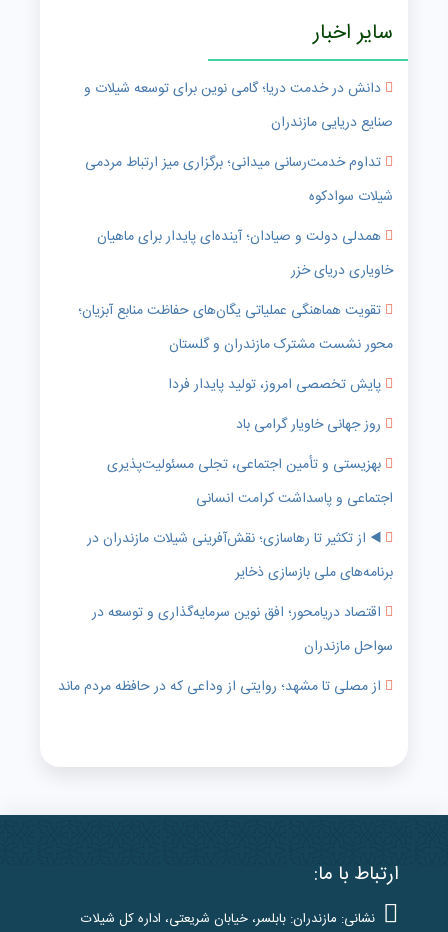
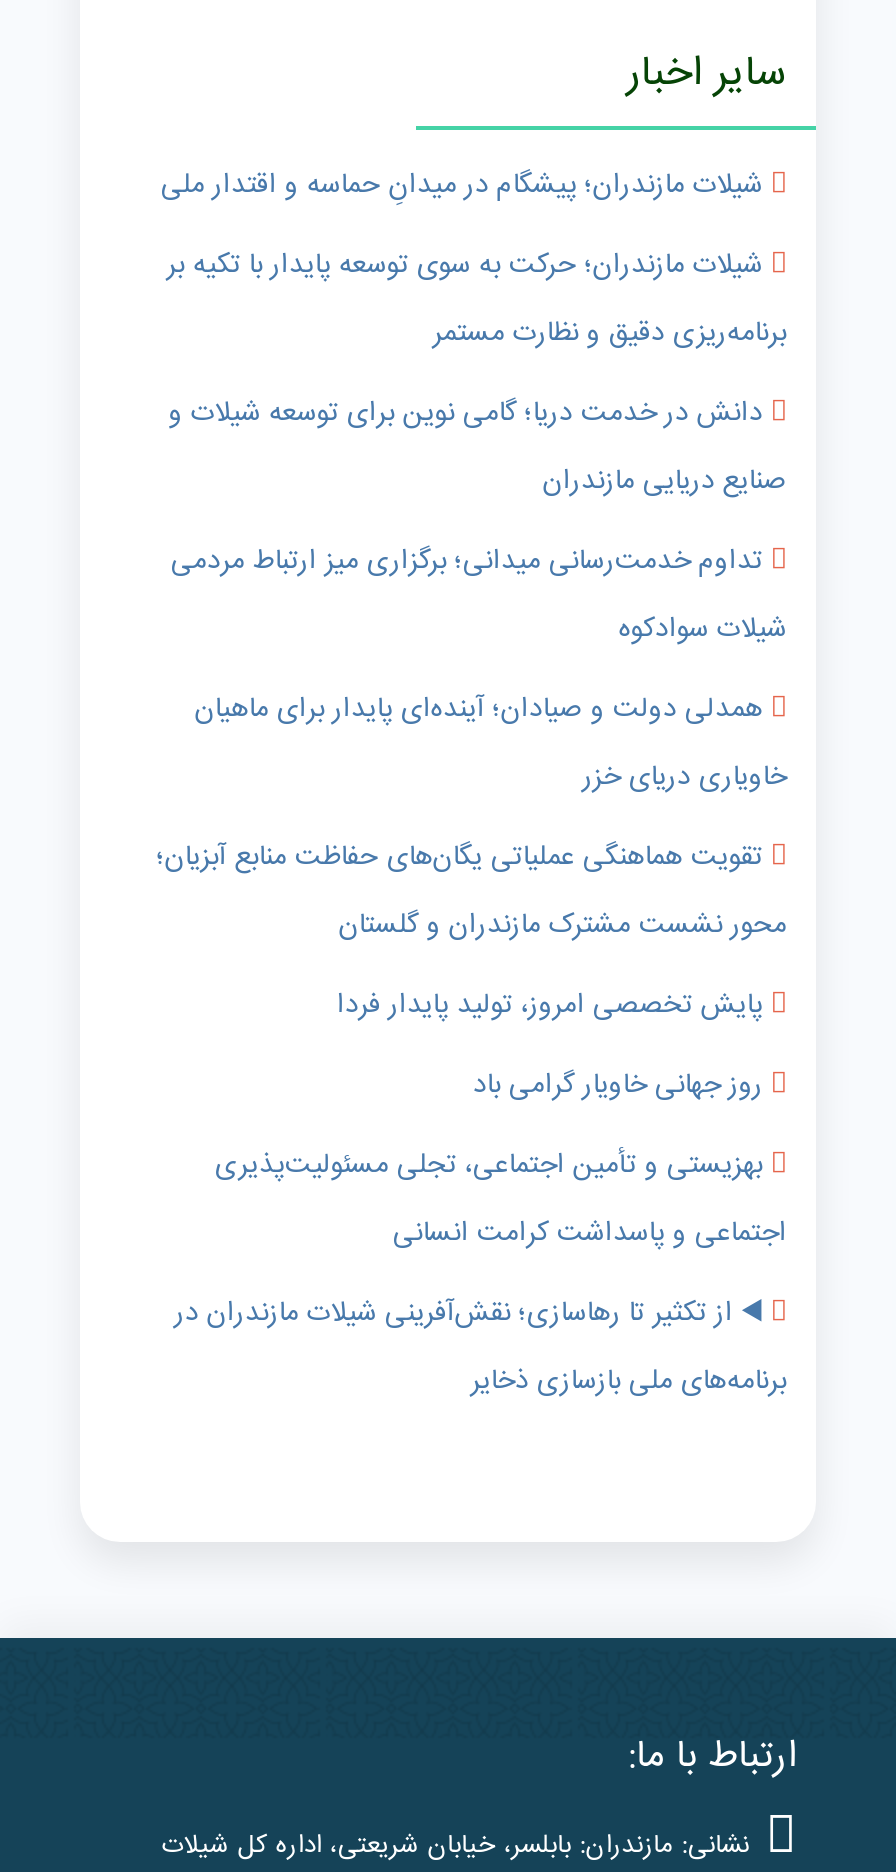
none -> [161,162,787,358] شیلات مازندران؛ پیشگام در میدانِ حماسه و اقتدار ملی | شیلات مازندران؛ حرکت به سوی توسعه پایدار با تکیه بر | برنامه‌ریزی دقیق و نظارت مستمر
moved [78,77,393,585] -> [157,390,787,1406]: دانش در خدمت دریا؛ گامی نوین برای توسعه شیلات و | صنایع دریایی مازندران | تداوم خدمت‌رسانی میدانی؛ برگزاری میز ارتباط مردمی | ... | اجتماعی و پاسداشت کرامت انسانی | برنامه‌های ملی بازسازی ذخایر
[58,601,393,699] اقتصاد دریا‌محور؛ افق نوین سرمایه‌گذاری و توسعه در | سواحل مازندران | از مصلی تا مشهد؛ روایتی از وداعی که در حافظه مردم ماند -> none

